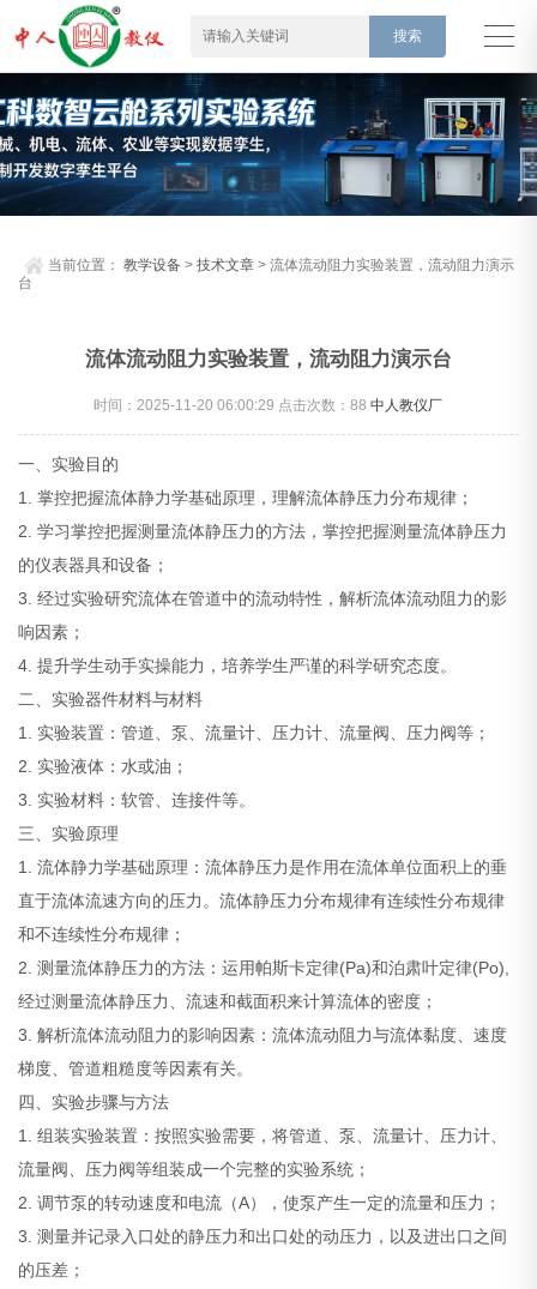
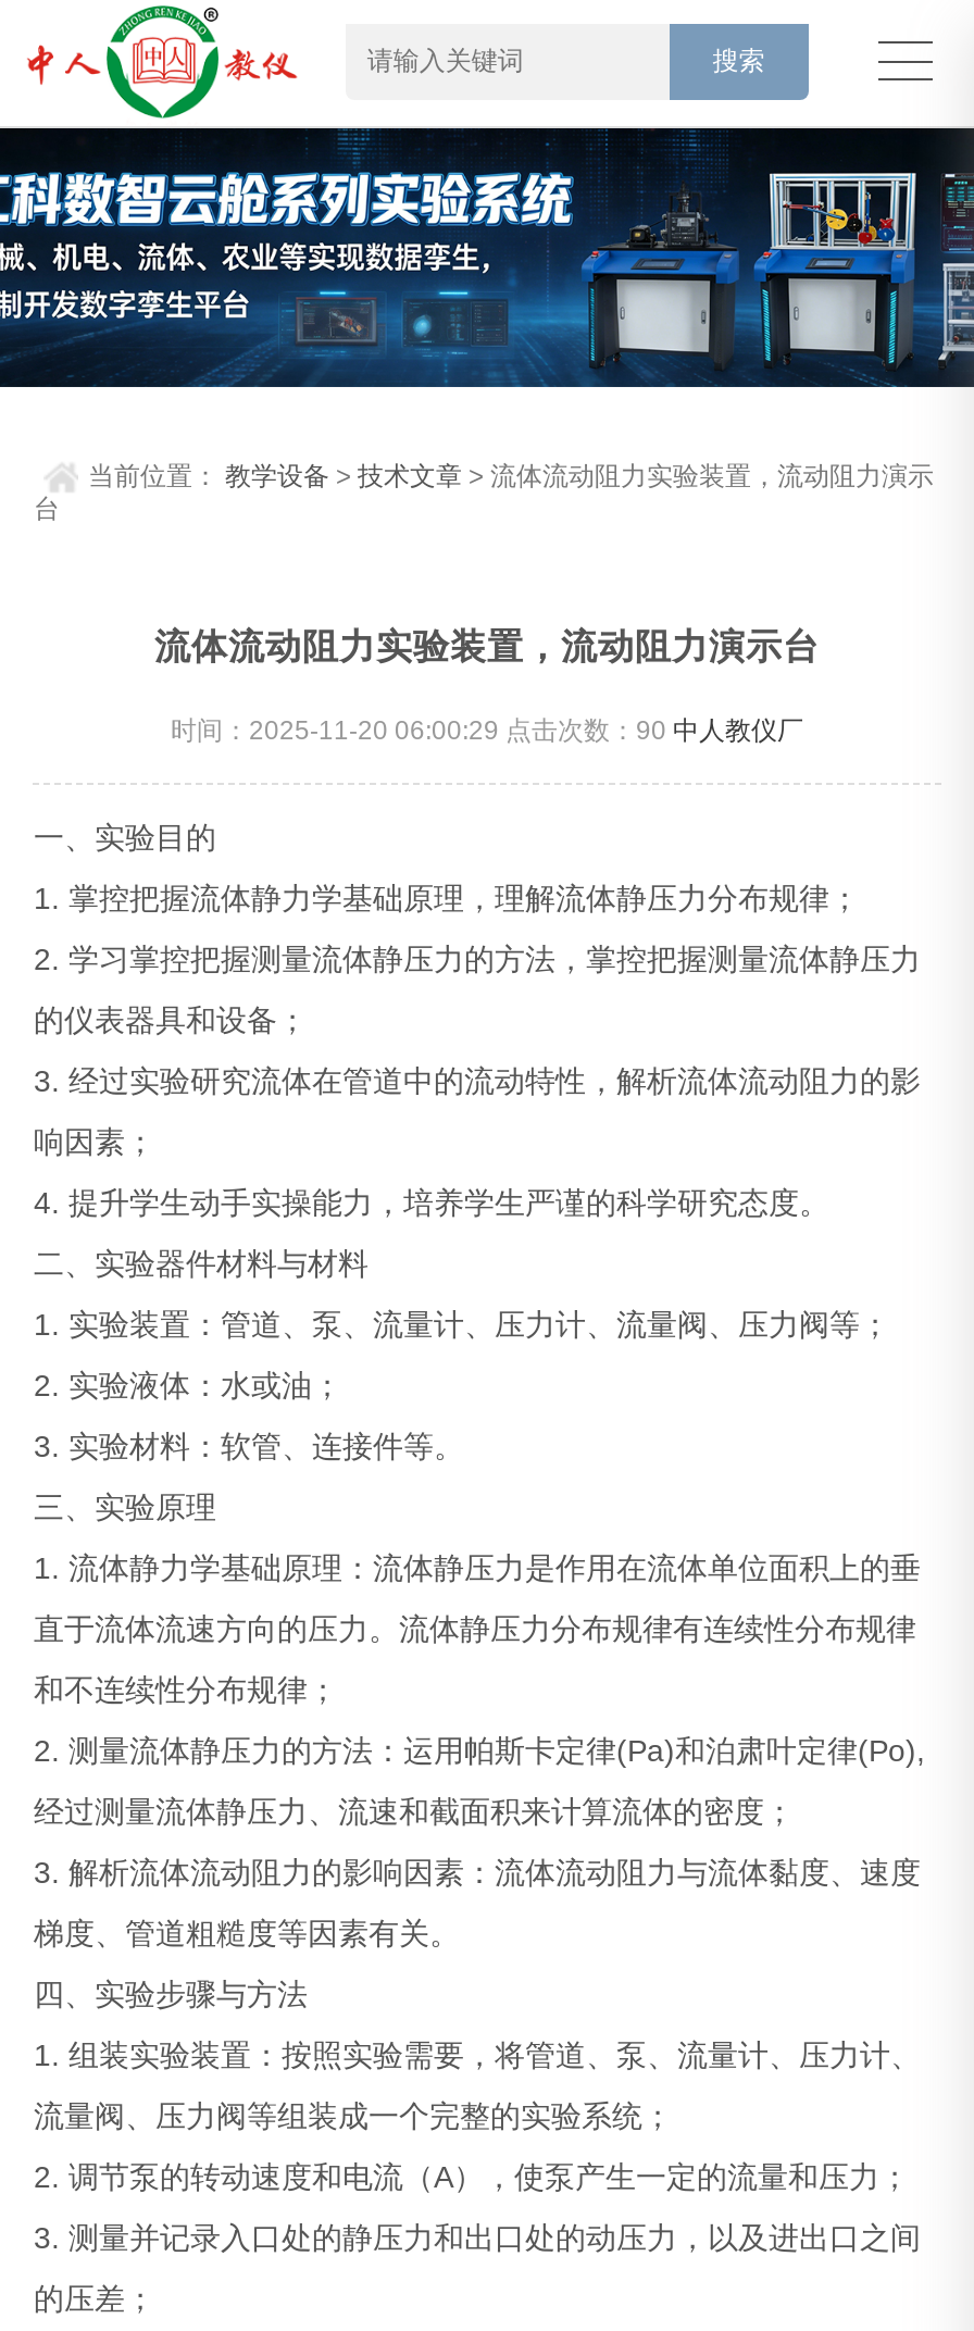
[94,397,443,414] 时间：2025-11-20 06:00:29 点击次数：88中人教仪厂 -> [171,716,803,746] 时间：2025-11-20 06:00:29 点击次数：90中人教仪厂

